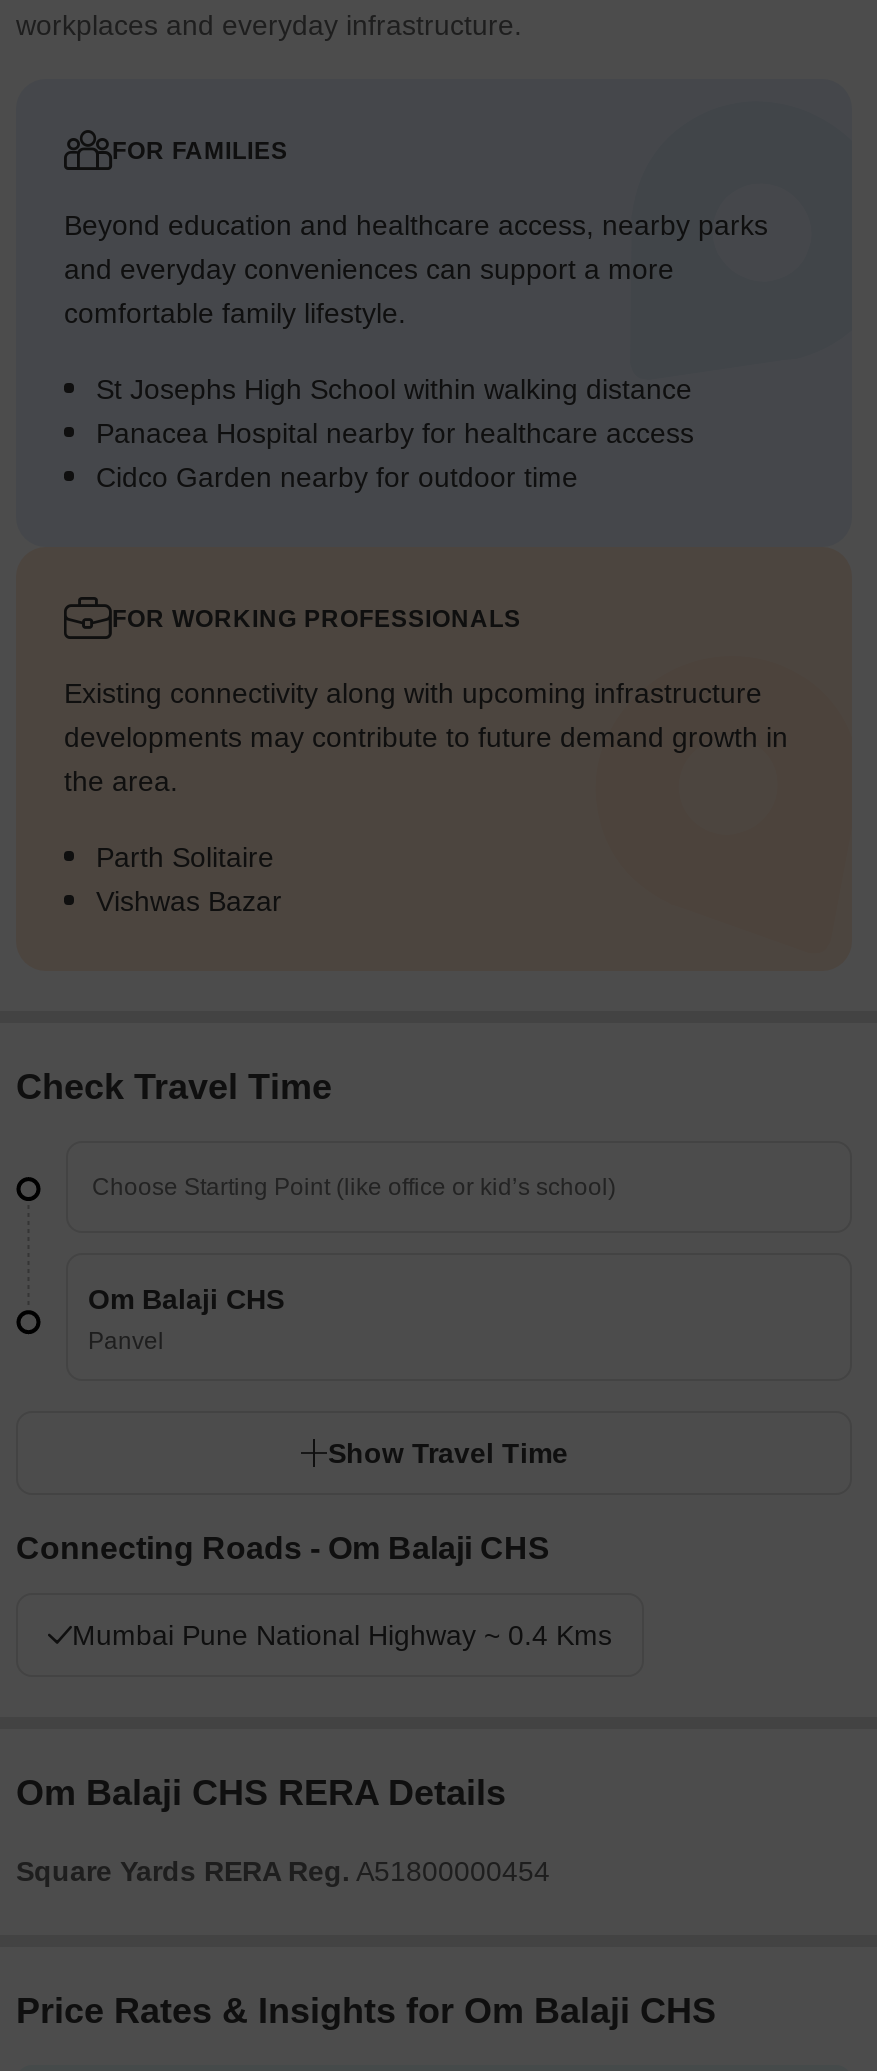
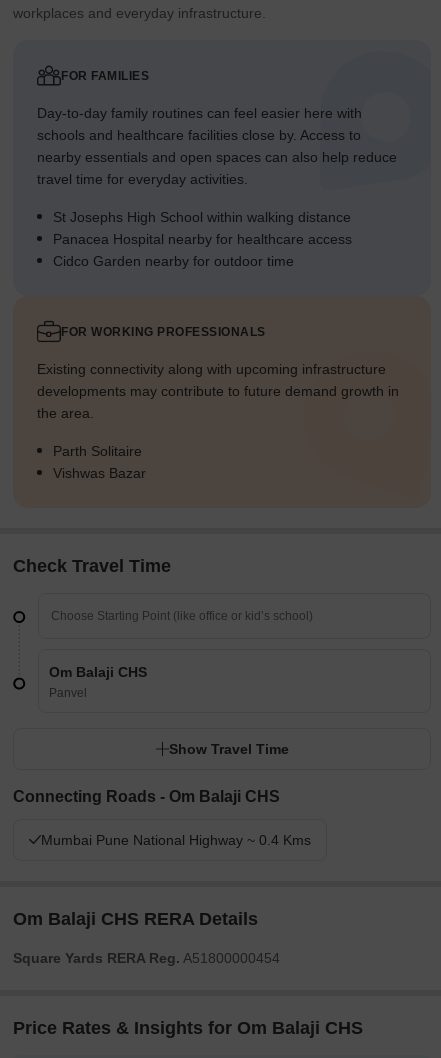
[64,210,768,330] Beyond education and healthcare access, nearby parks | and everyday conveniences can support a more | comfortable family lifestyle. -> [37,105,397,187] Day-to-day family routines can feel easier here with | schools and healthcare facilities close by. Access to | nearby essentials and open spaces can also help reduce | travel time for everyday activities.

